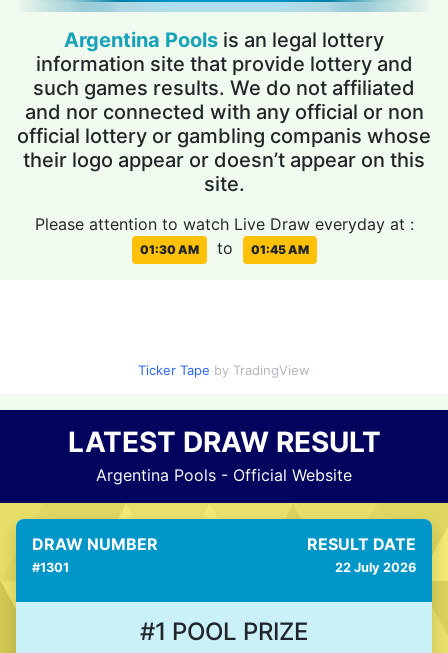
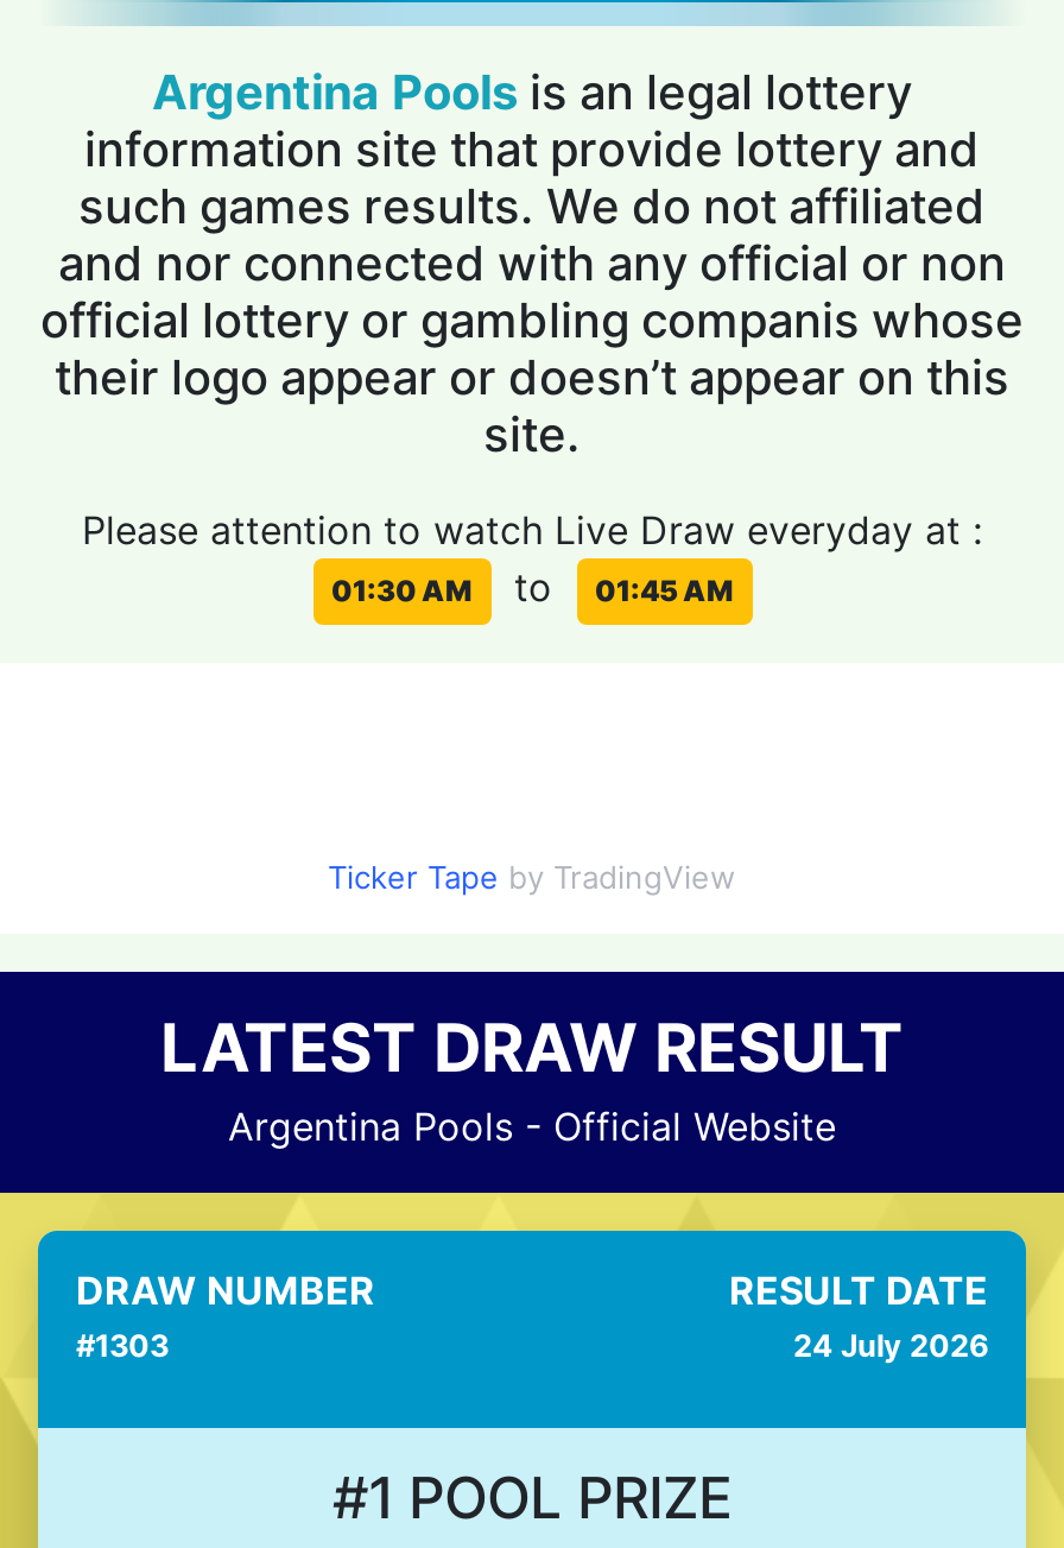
[32,560,69,575] #1301 -> [76,1328,169,1363] #1303
[335,560,416,575] 22 July 2026 -> [793,1328,988,1363] 24 July 2026

